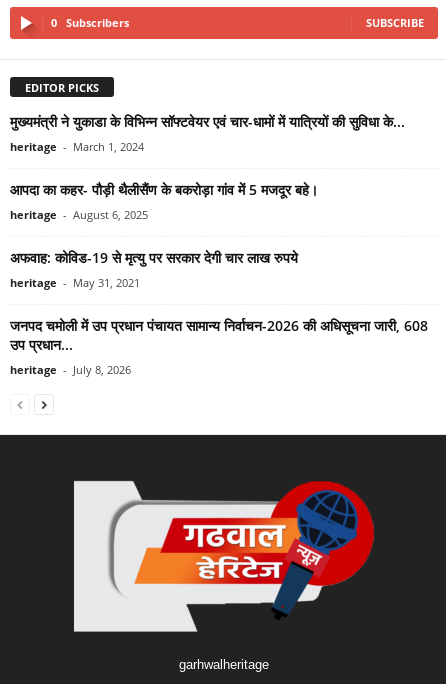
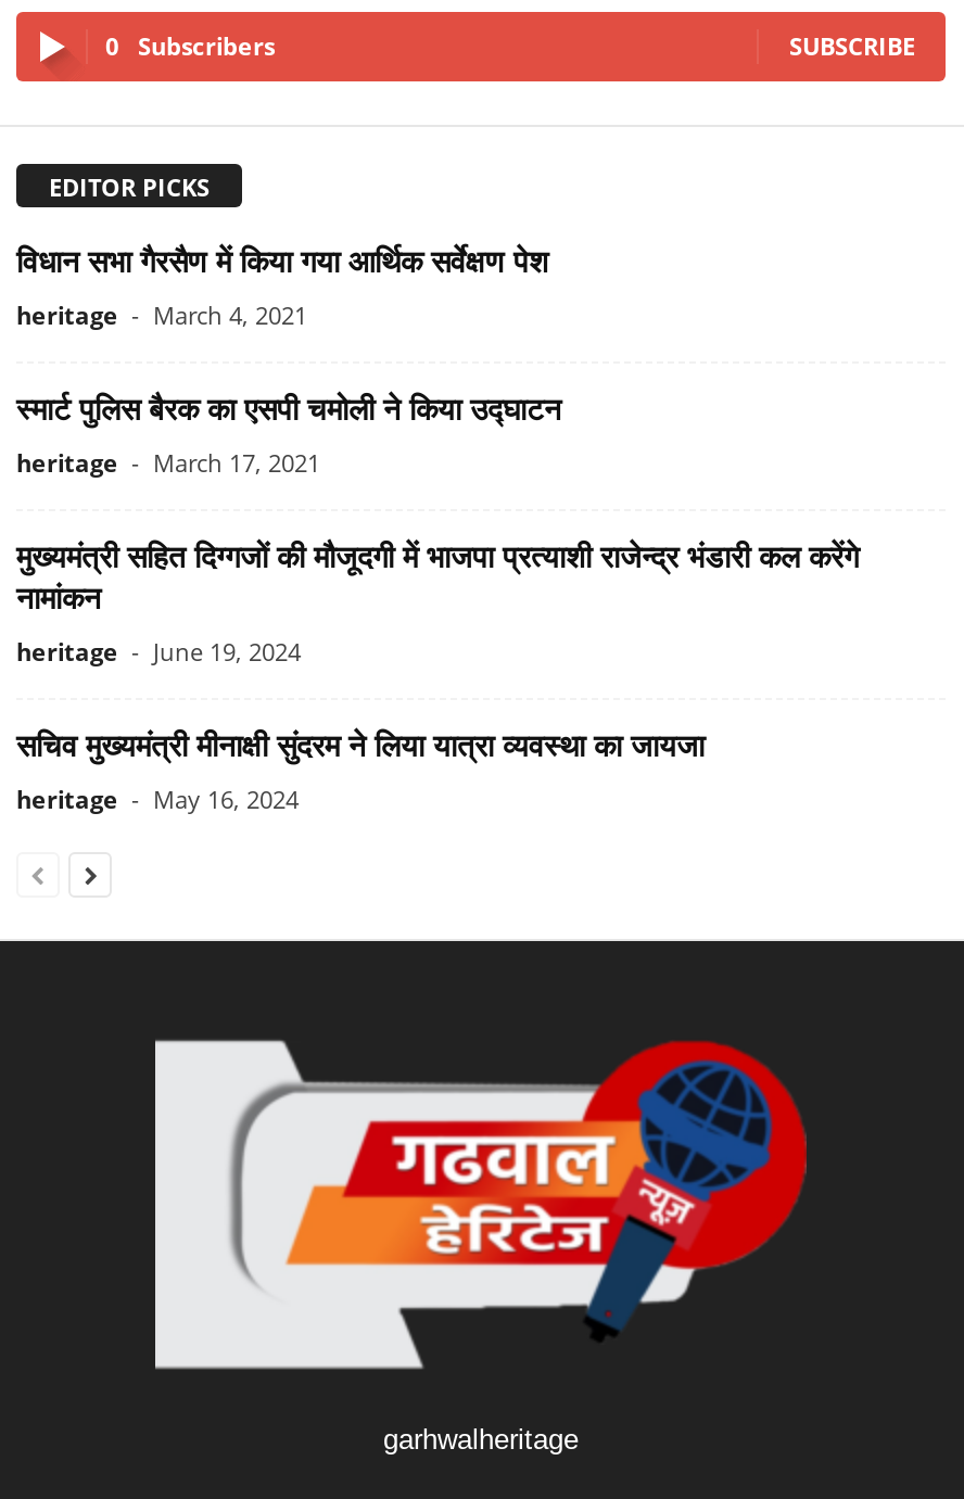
[10,112,405,154] मुख्यमंत्री ने युकाडा के विभिन्न सॉफ्टवेयर एवं चार-धामों में यात्रियों की सुविधा के... | heritage - March 1, 2024 -> [16,239,548,331] विधान सभा गैरसैण में किया गया आर्थिक सर्वेक्षण पेश | heritage - March 4, 2021
[10,180,318,222] आपदा का कहर- पौड़ी थैलीसैंण के बकरोड़ा गांव में 5 मजदूर बहे। | heritage - August 6, 2025 -> [16,387,561,478] स्मार्ट पुलिस बैरक का एसपी चमोली ने किया उद्घाटन | heritage - March 17, 2021
[10,248,298,290] अफवाह: कोविड-19 से मृत्यु पर सरकार देगी चार लाख रुपये | heritage - May 31, 2021 -> [16,535,859,667] मुख्यमंत्री सहित दिग्गजों की मौजूदगी में भाजपा प्रत्याशी राजेन्द्र भंडारी कल करेंगे | नामांकन | heritage - June 19, 2024
[10,316,428,377] जनपद चमोली में उप प्रधान पंचायत सामान्य निर्वाचन-2026 की अधिसूचना जारी, 608 | उप प्रधान... | heritage - July 8, 2026 -> [16,724,705,815] सचिव मुख्यमंत्री मीनाक्षी सुंदरम ने लिया यात्रा व्यवस्था का जायजा | heritage - May 16, 2024

